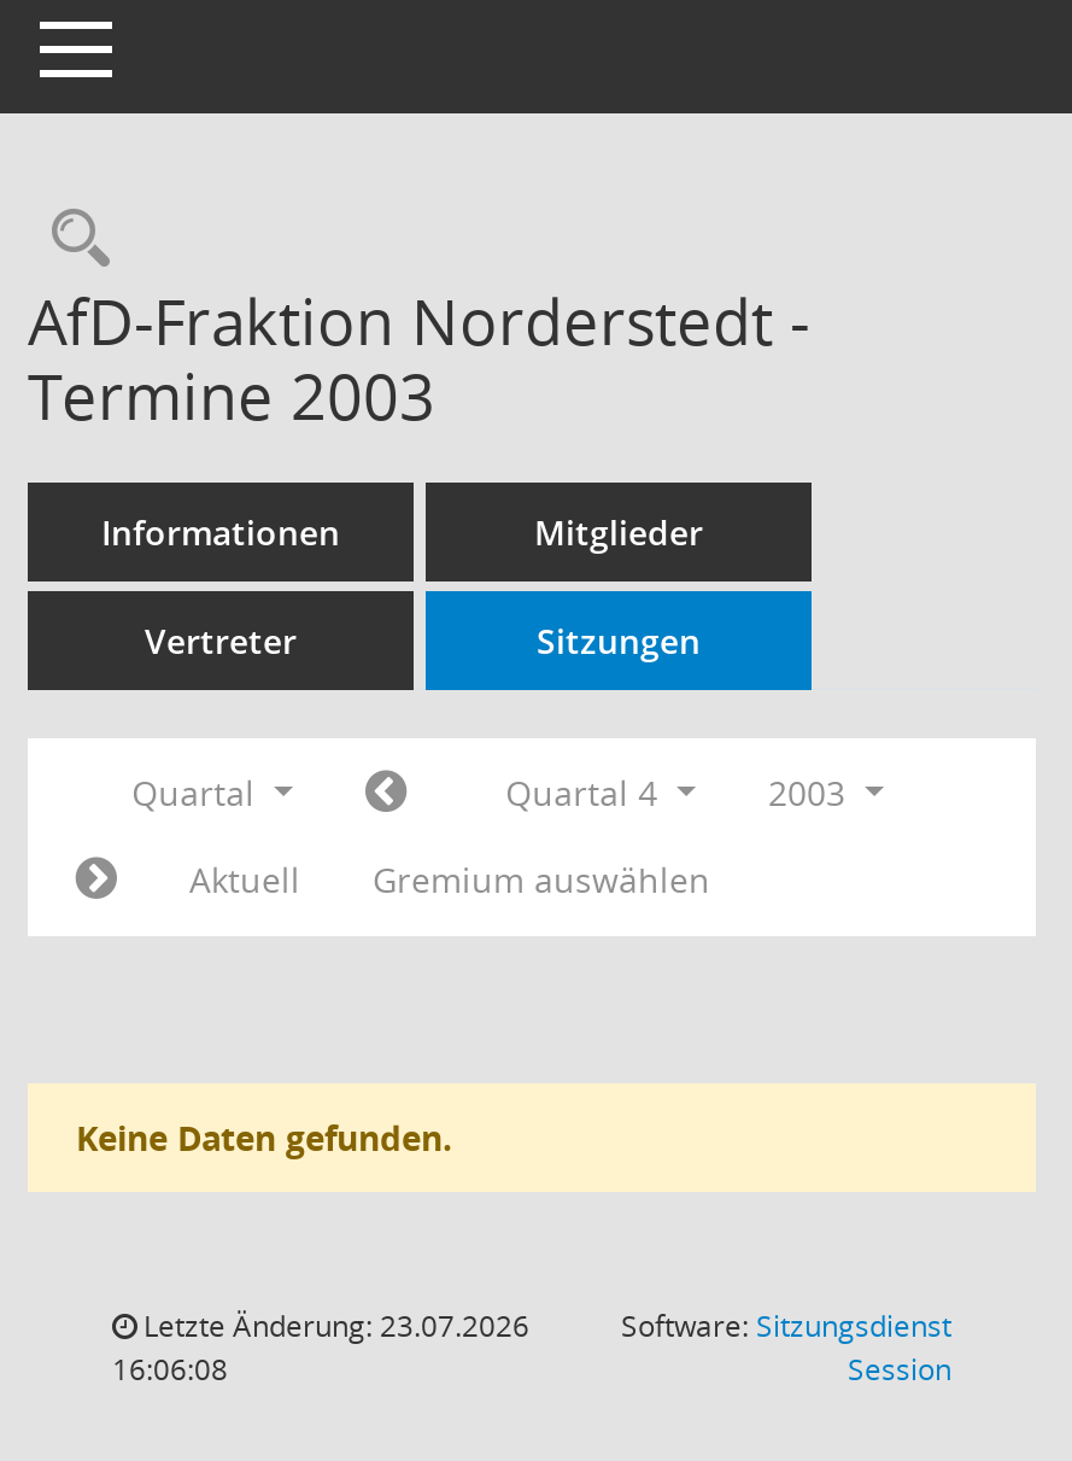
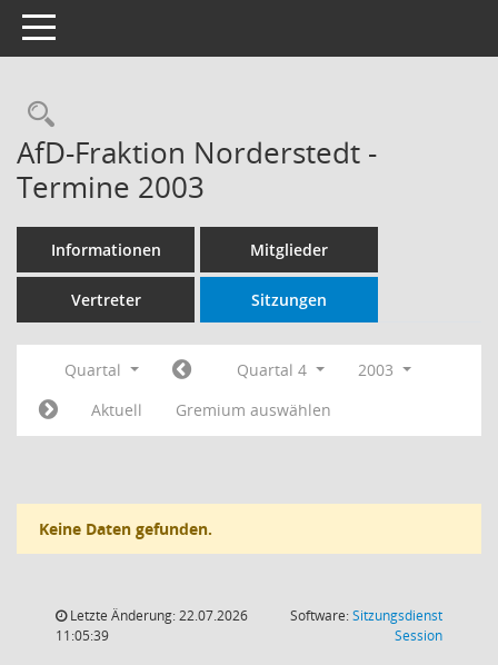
[136,1305,529,1346] Letzte Änderung: 23.07.2026 -> [67,606,248,625] Letzte Änderung: 22.07.2026
[112,1349,228,1390] 16:06:08 -> [56,626,109,645] 11:05:39

